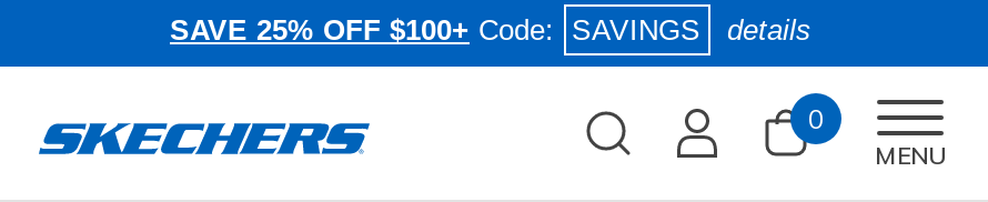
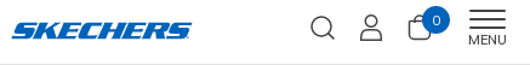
[170,13,811,47] SAVE 25% OFF $100+ Code: SAVINGS | details -> none

